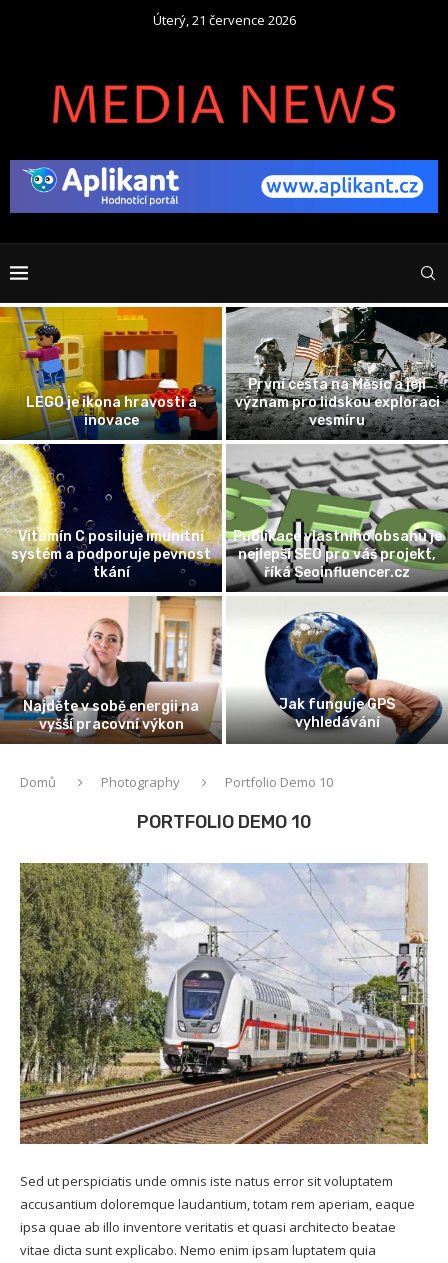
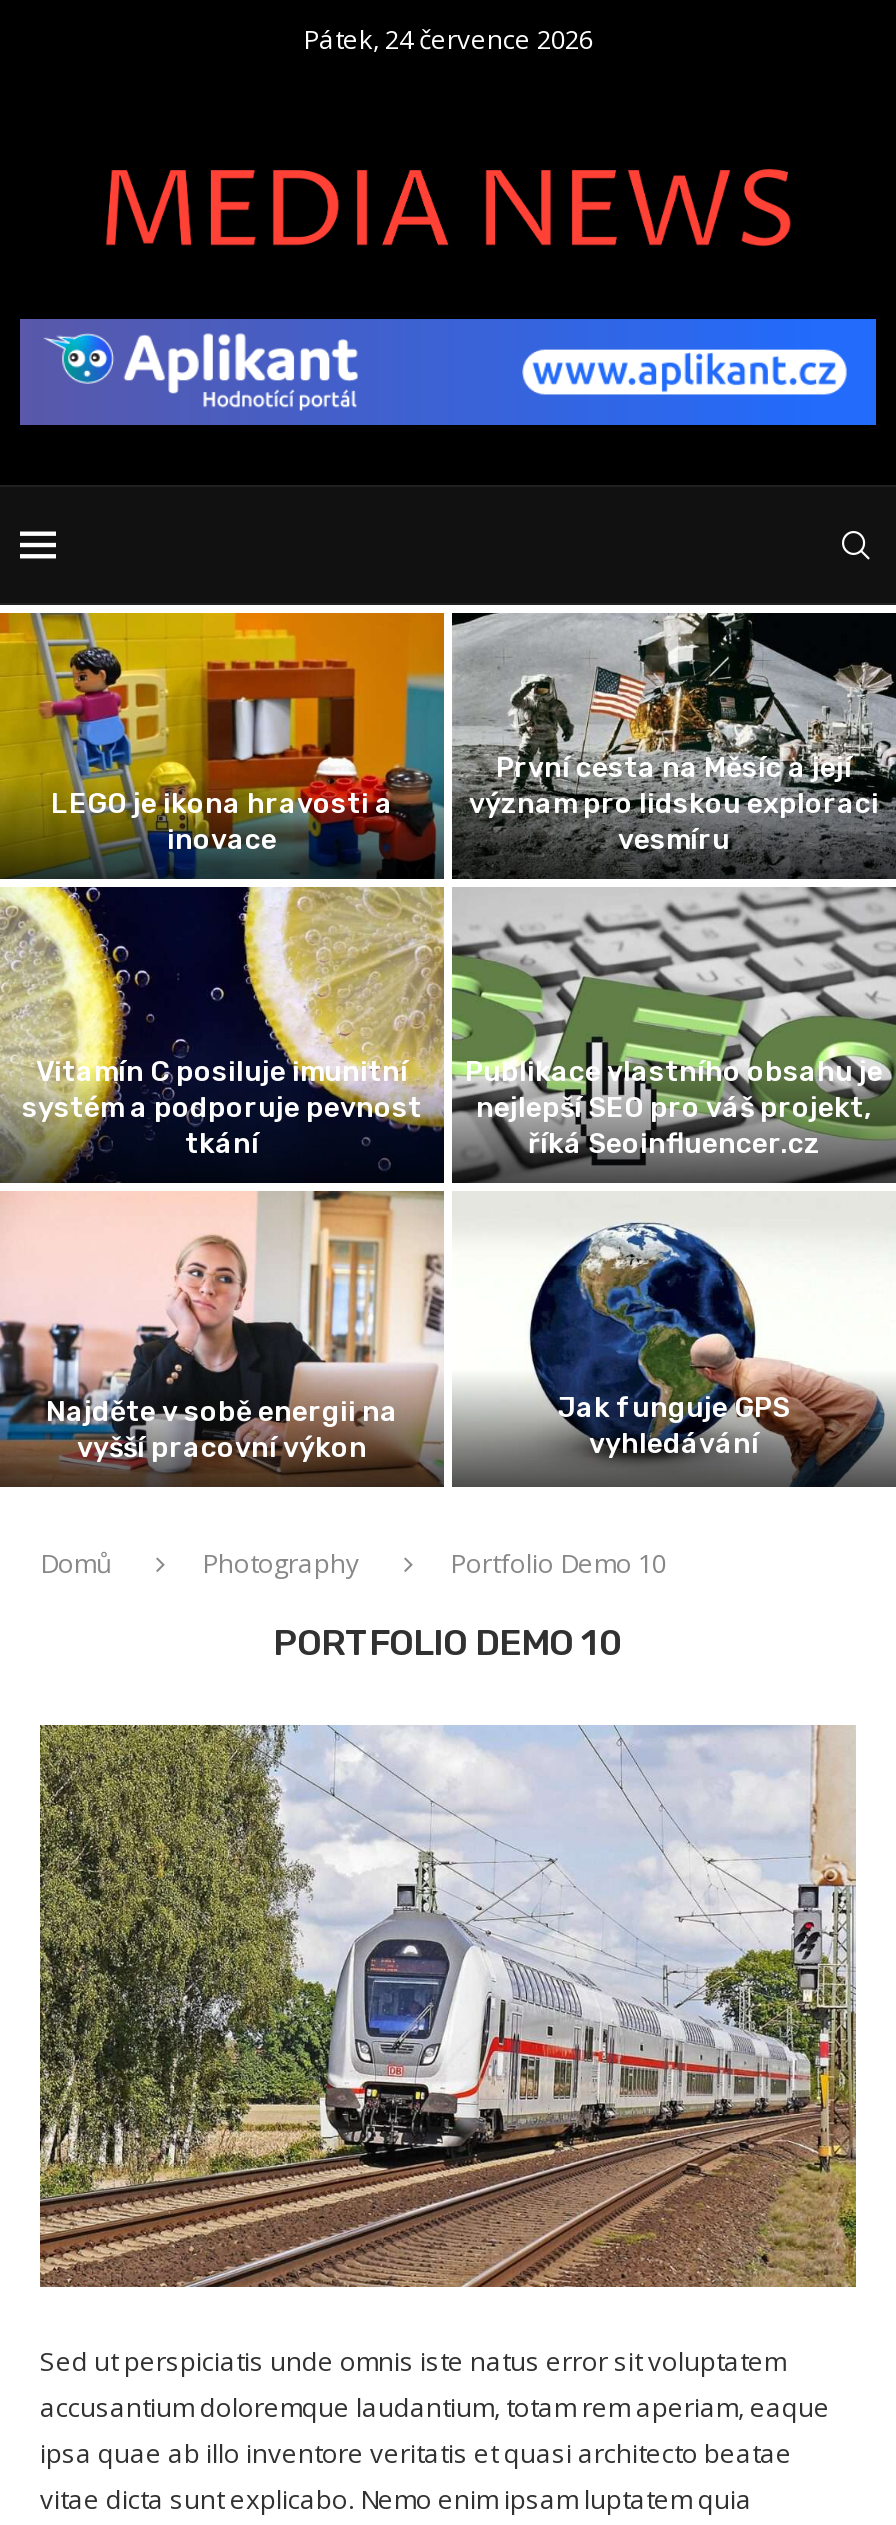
[152,11,295,29] Úterý, 21 července 2026 -> [303,21,593,57] Pátek, 24 července 2026

